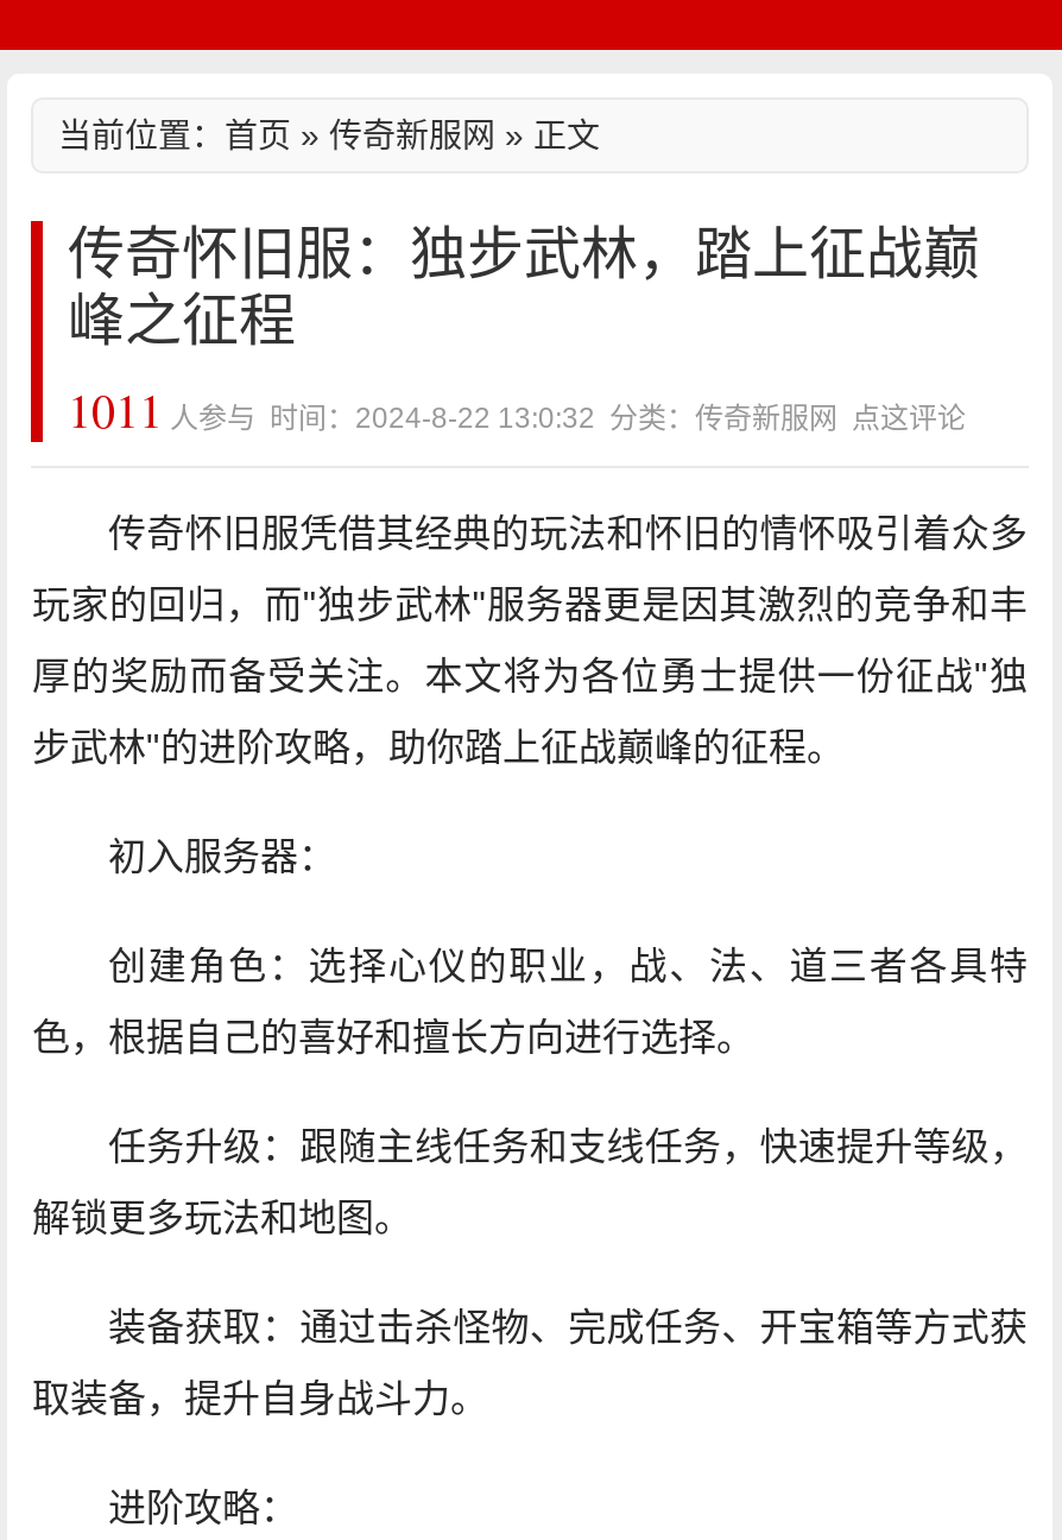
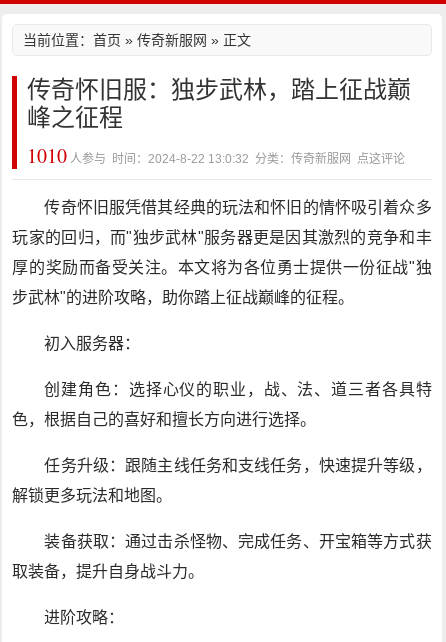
[68,378,966,442] 1011人参与 时间：2024-8-22 13:0:32 分类：传奇新服网点这评论 -> [27,142,405,169] 1010人参与 时间：2024-8-22 13:0:32 分类：传奇新服网点这评论

